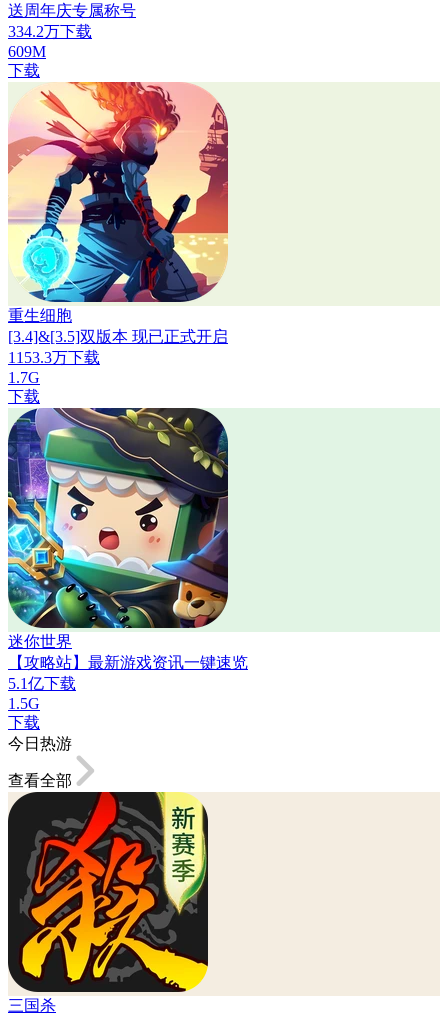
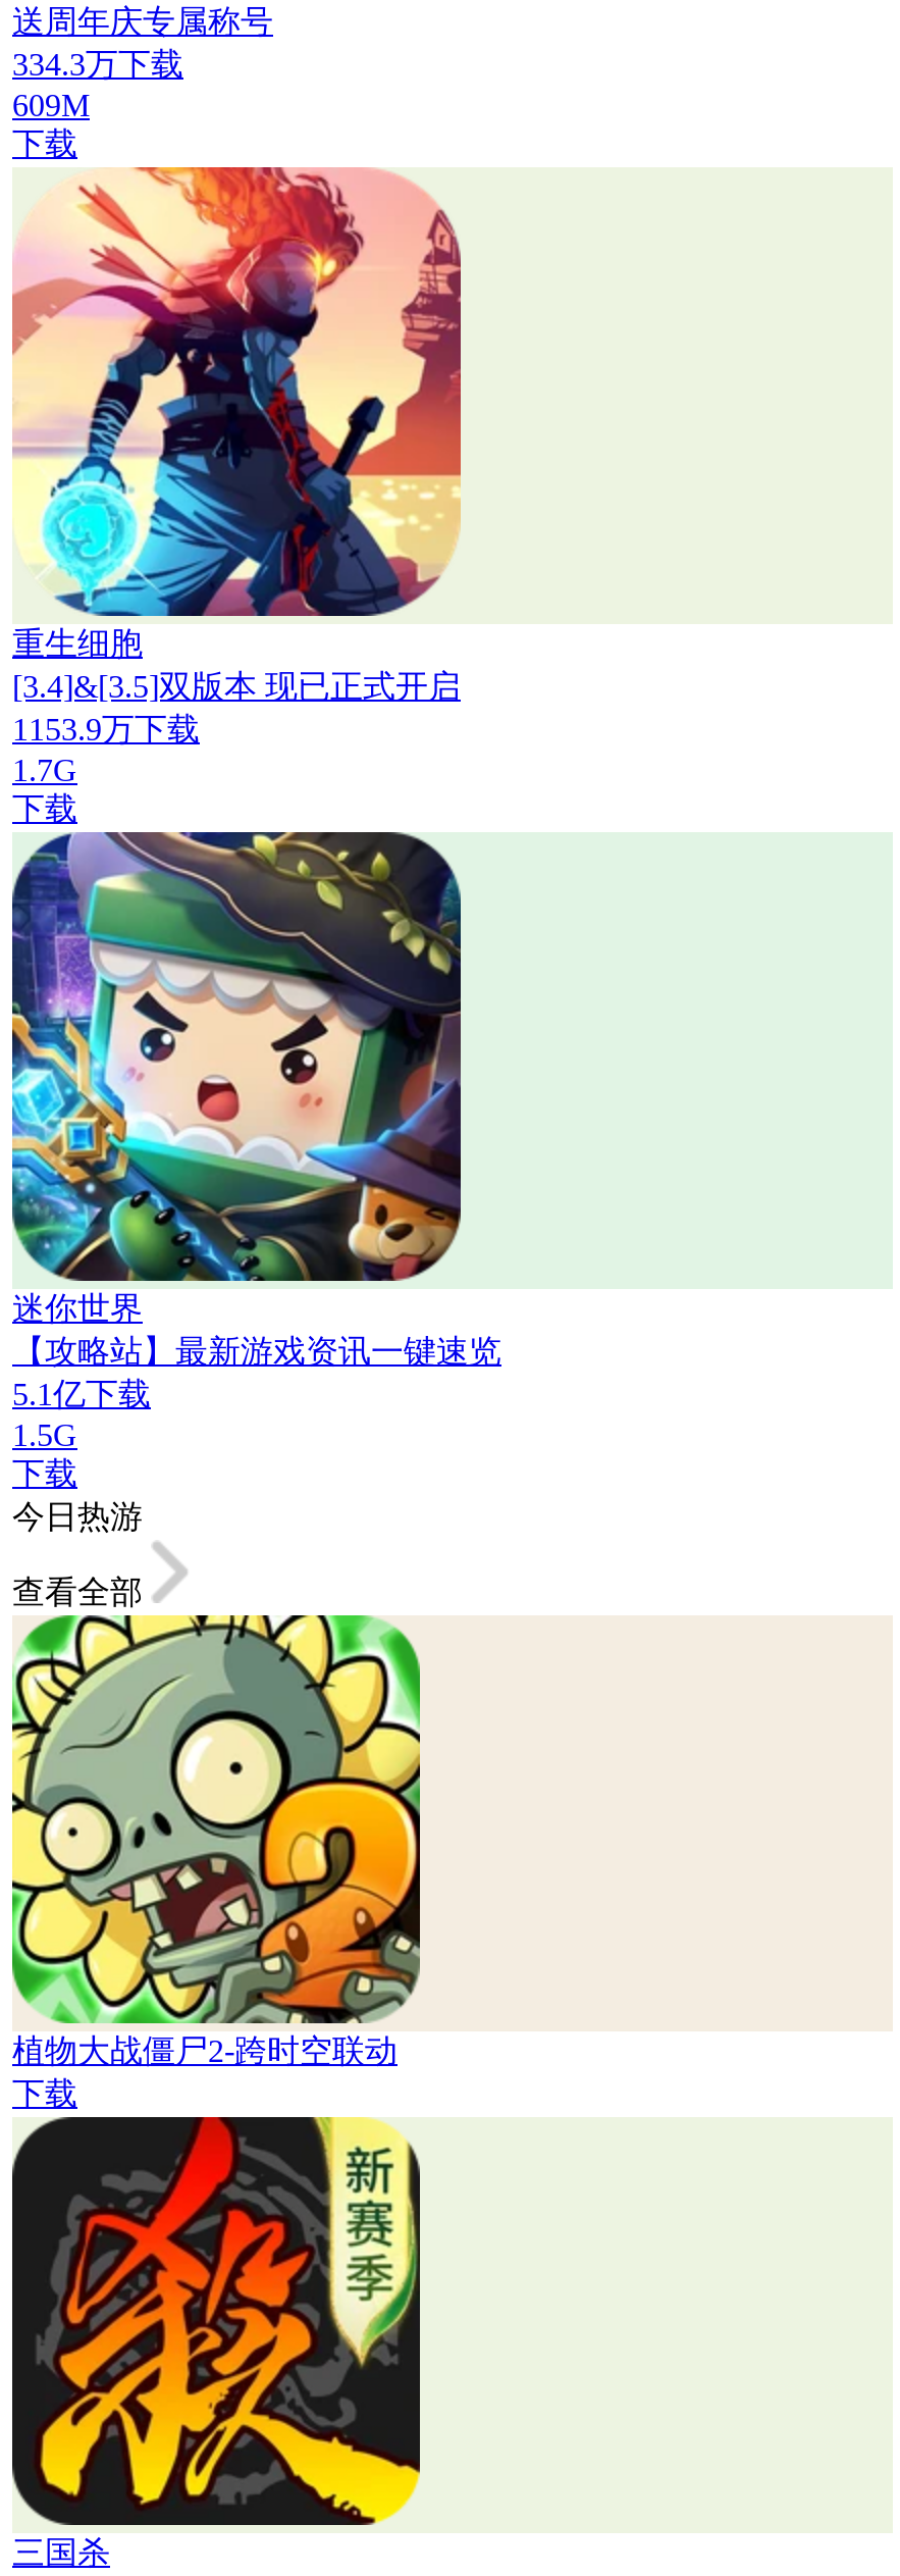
[8,23,92,40] 334.2万下载 -> [12,47,183,82] 334.3万下载
[8,349,100,366] 1153.3万下载 -> [12,712,200,746] 1153.9万下载
none -> [10,1613,422,2111] [image] | 植物大战僵尸2-跨时空联动 | 下载

